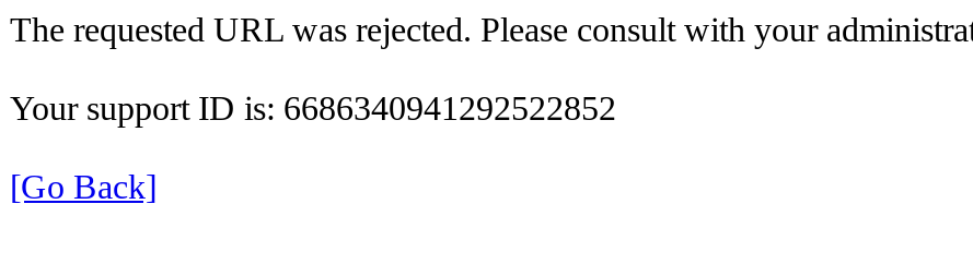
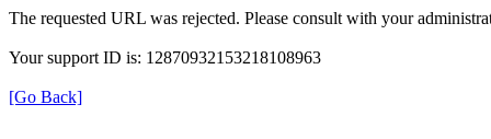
[10,89,616,127] Your support ID is: 6686340941292522852 -> [9,48,321,67] Your support ID is: 12870932153218108963

